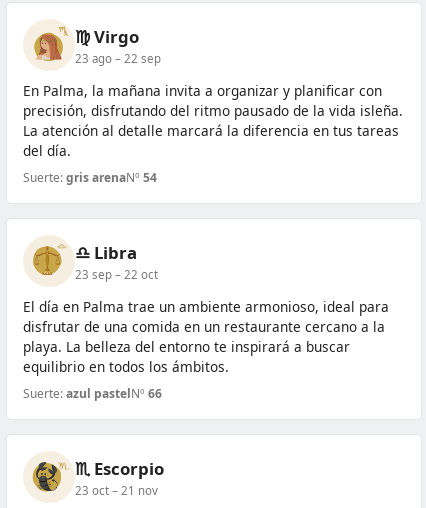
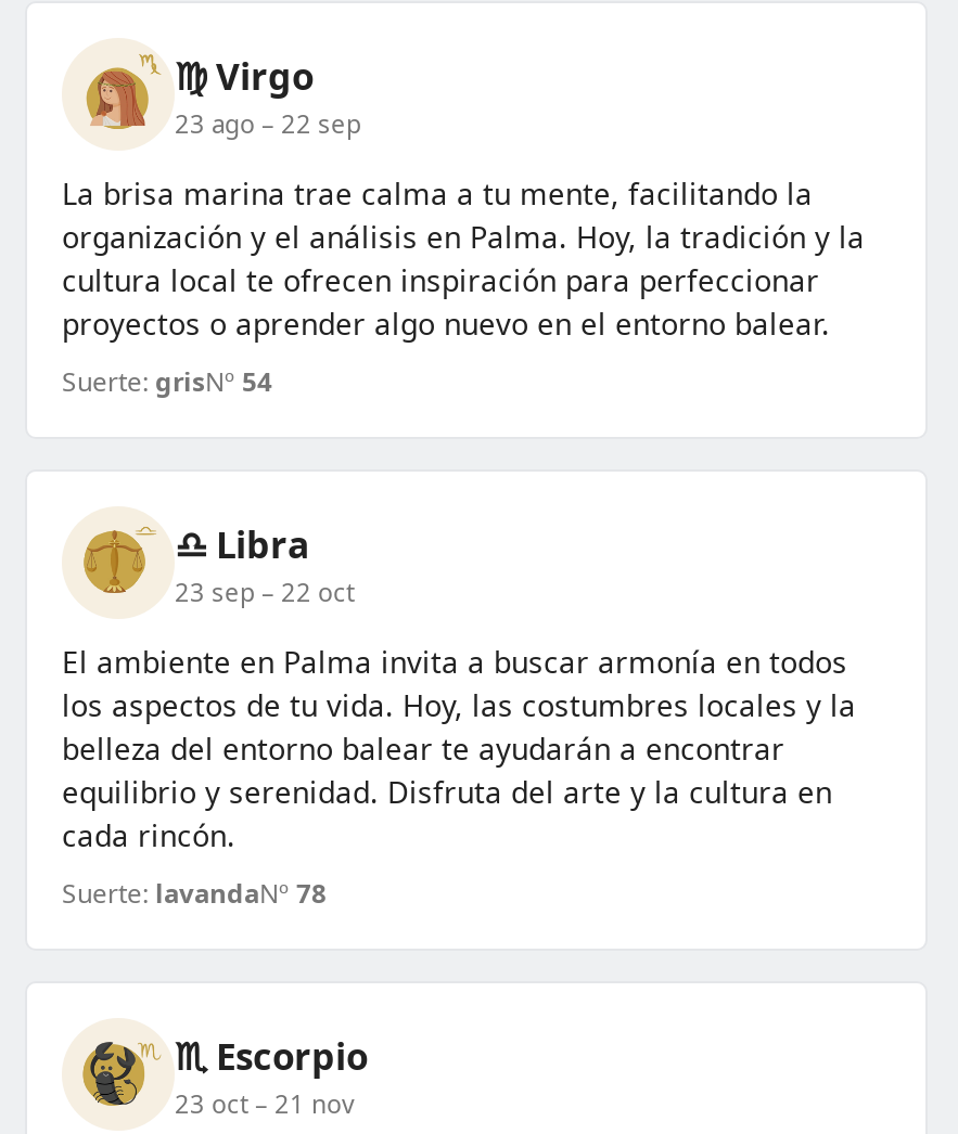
[23,81,403,160] En Palma, la mañana invita a organizar y planificar con | precisión, disfrutando del ritmo pausado de la vida isleña. | La atención al detalle marcará la diferencia en tus tareas | del día. -> [62,172,865,344] La brisa marina trae calma a tu mente, facilitando la | organización y el análisis en Palma. Hoy, la tradición y la | cultura local te ofrecen inspiración para perfeccionar | proyectos o aprender algo nuevo en el entorno balear.
[23,169,157,186] Suerte: gris arenaNº 54 -> [62,363,272,400] Suerte: grisNº 54
[23,297,389,376] El día en Palma trae un ambiente armonioso, ideal para | disfrutar de una comida en un restaurante cercano a la | playa. La belleza del entorno te inspirará a buscar | equilibrio en todos los ámbitos. -> [62,641,856,855] El ambiente en Palma invita a buscar armonía en todos | los aspectos de tu vida. Hoy, las costumbres locales y la | belleza del entorno balear te ayudarán a encontrar | equilibrio y serenidad. Disfruta del arte y la cultura en | cada rincón.
[23,385,162,402] Suerte: azul pastelNº 66 -> [62,875,327,912] Suerte: lavandaNº 78

